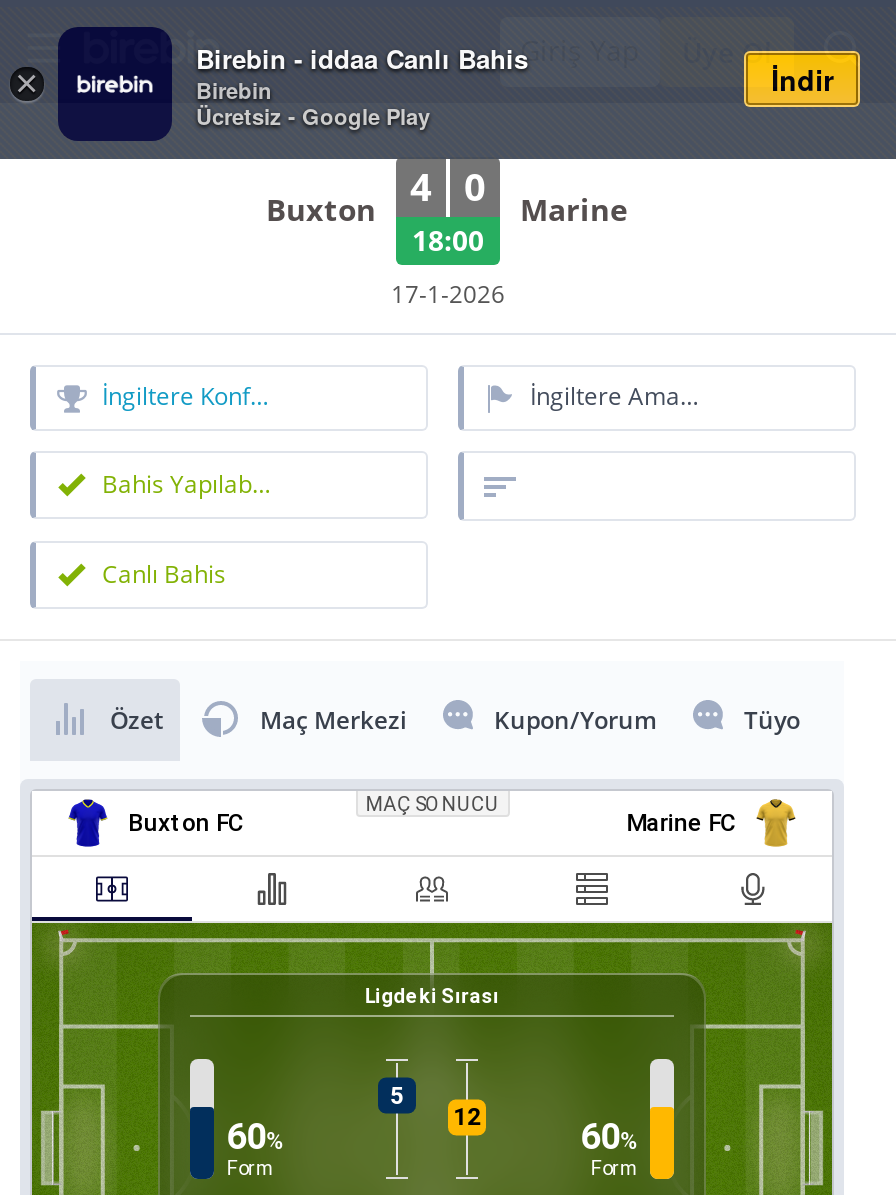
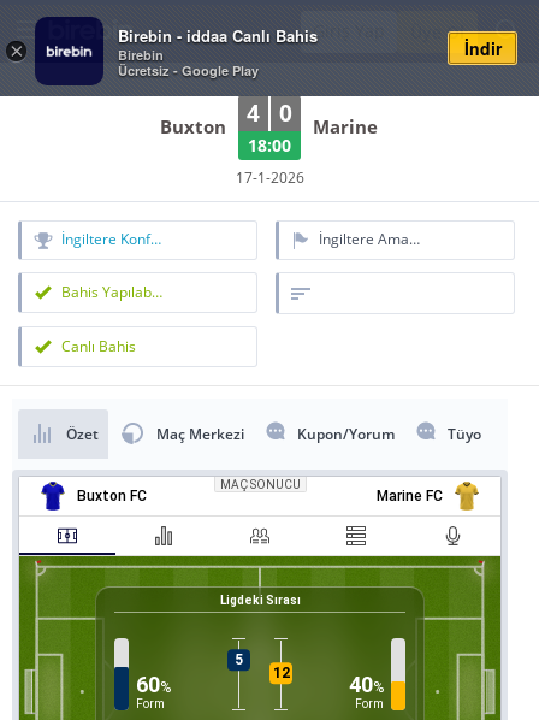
[580,1114,638,1156] 60% -> [349,671,384,697] 40%

